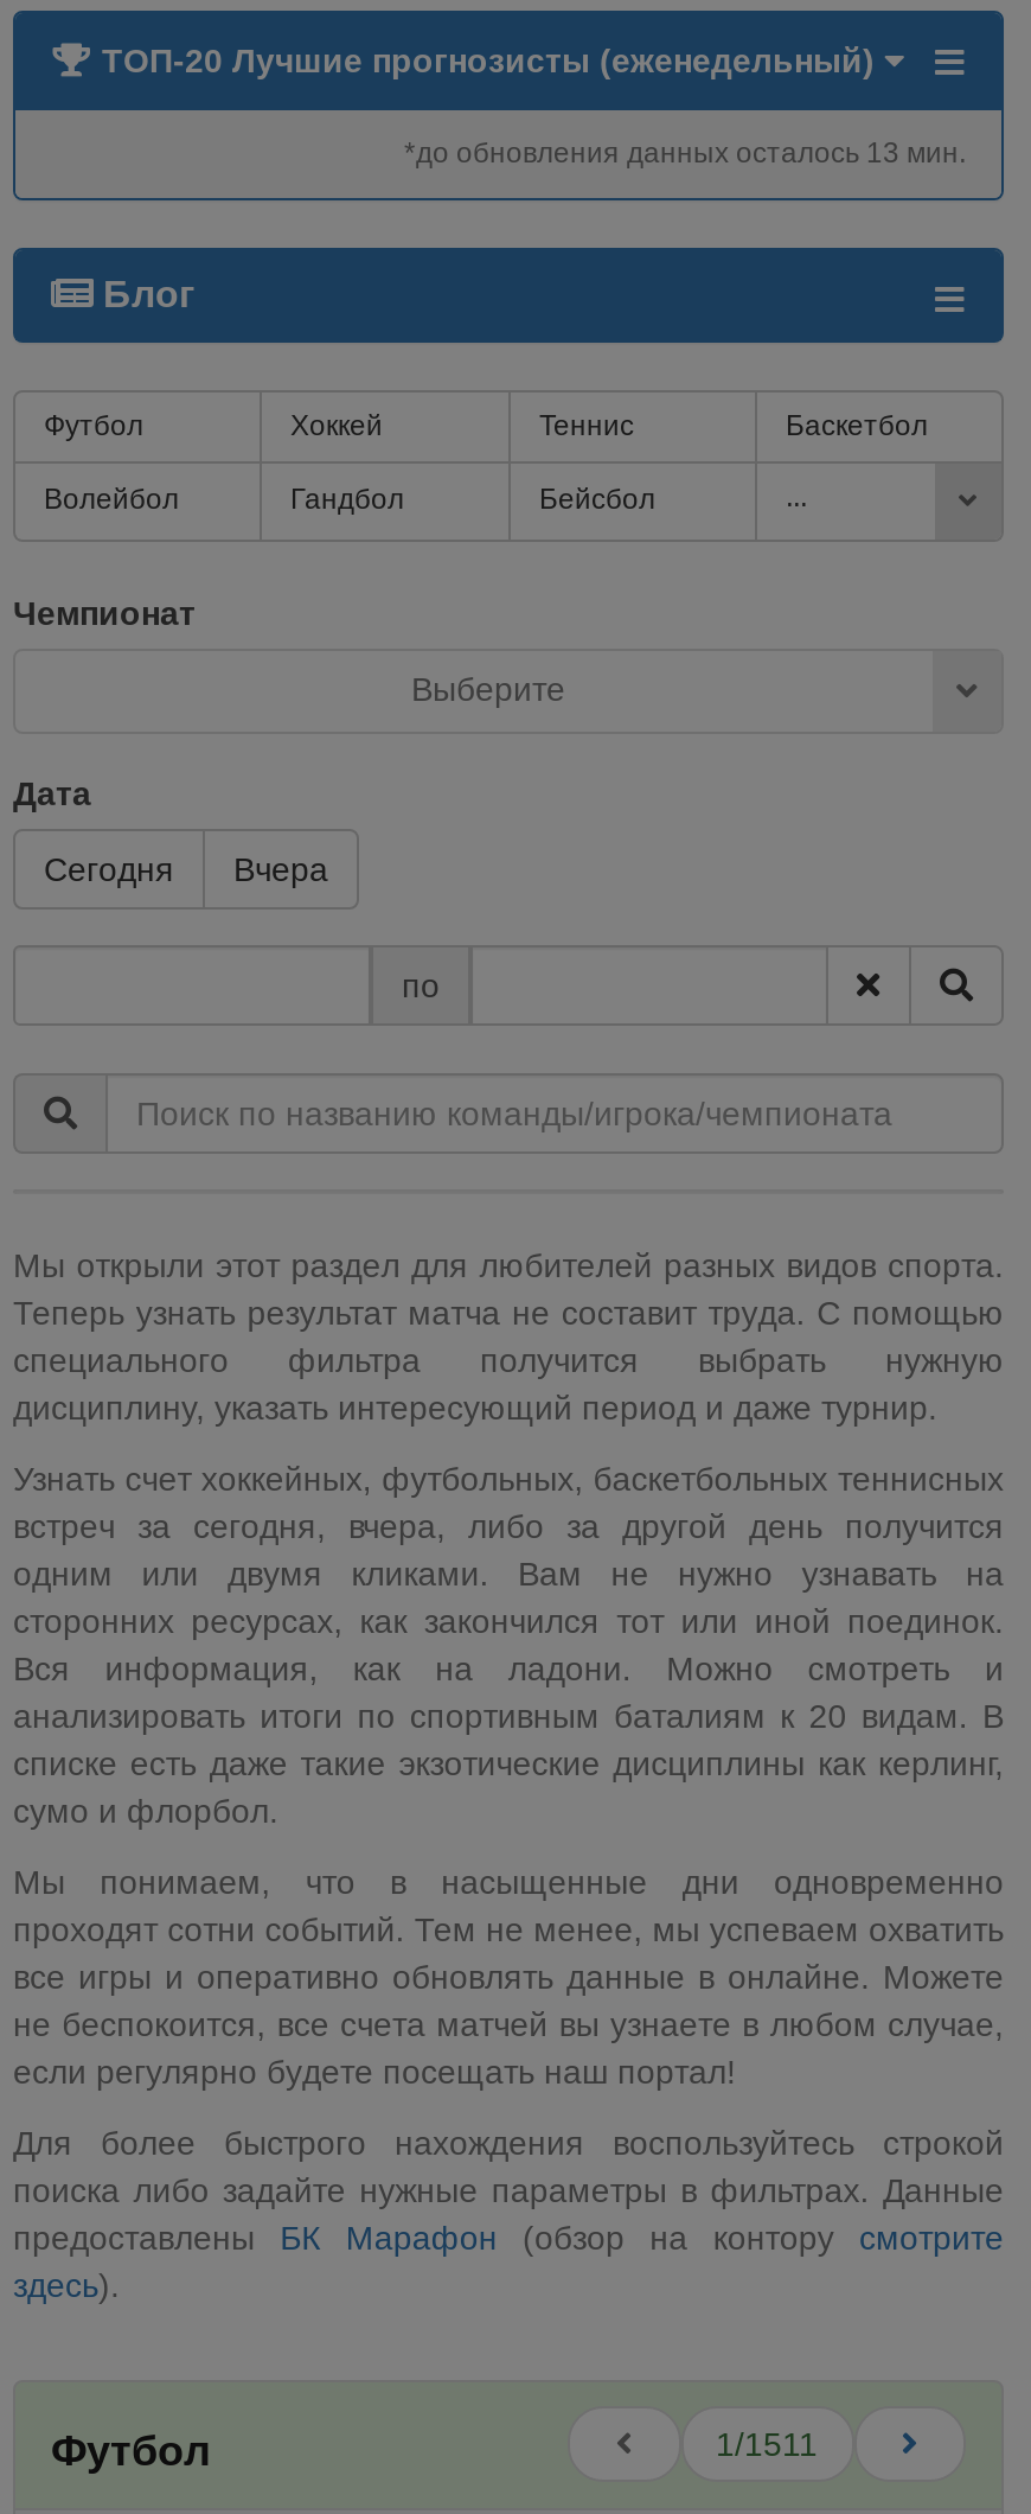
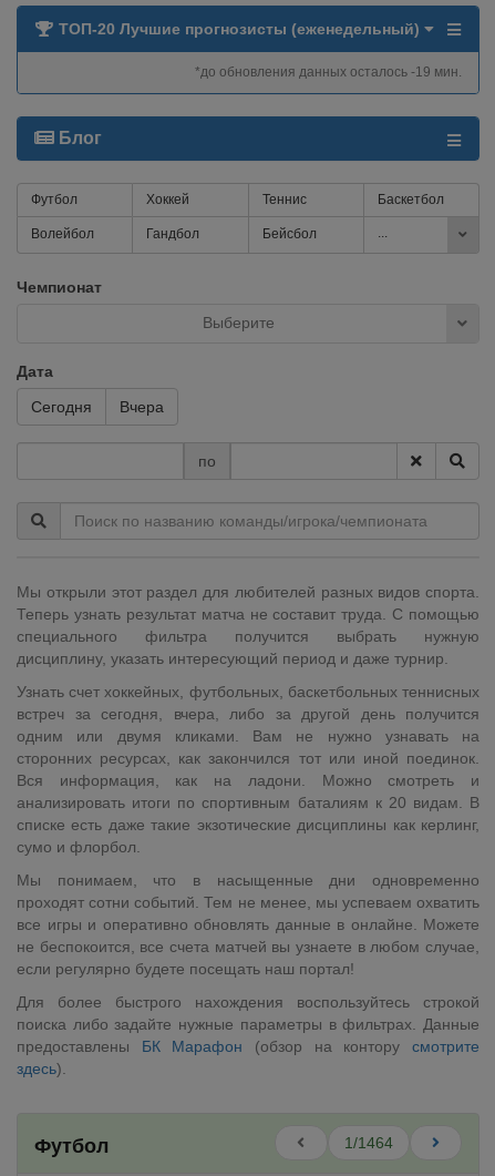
[404,136,966,170] *до обновления данных осталось 13 мин. -> [195,64,462,80] *до обновления данных осталось -19 мин.
[716,2425,818,2463] 1/1511 -> [344,1134,393,1152] 1/1464

